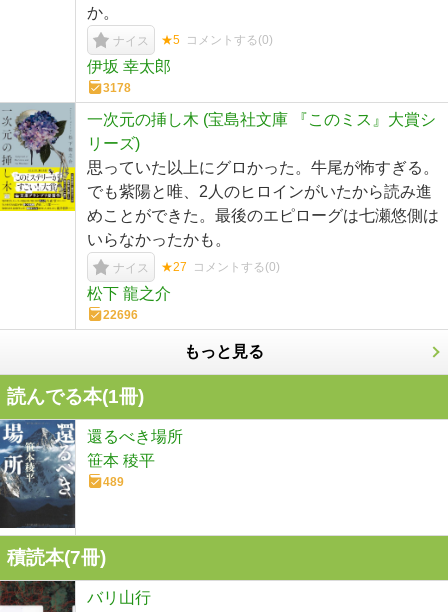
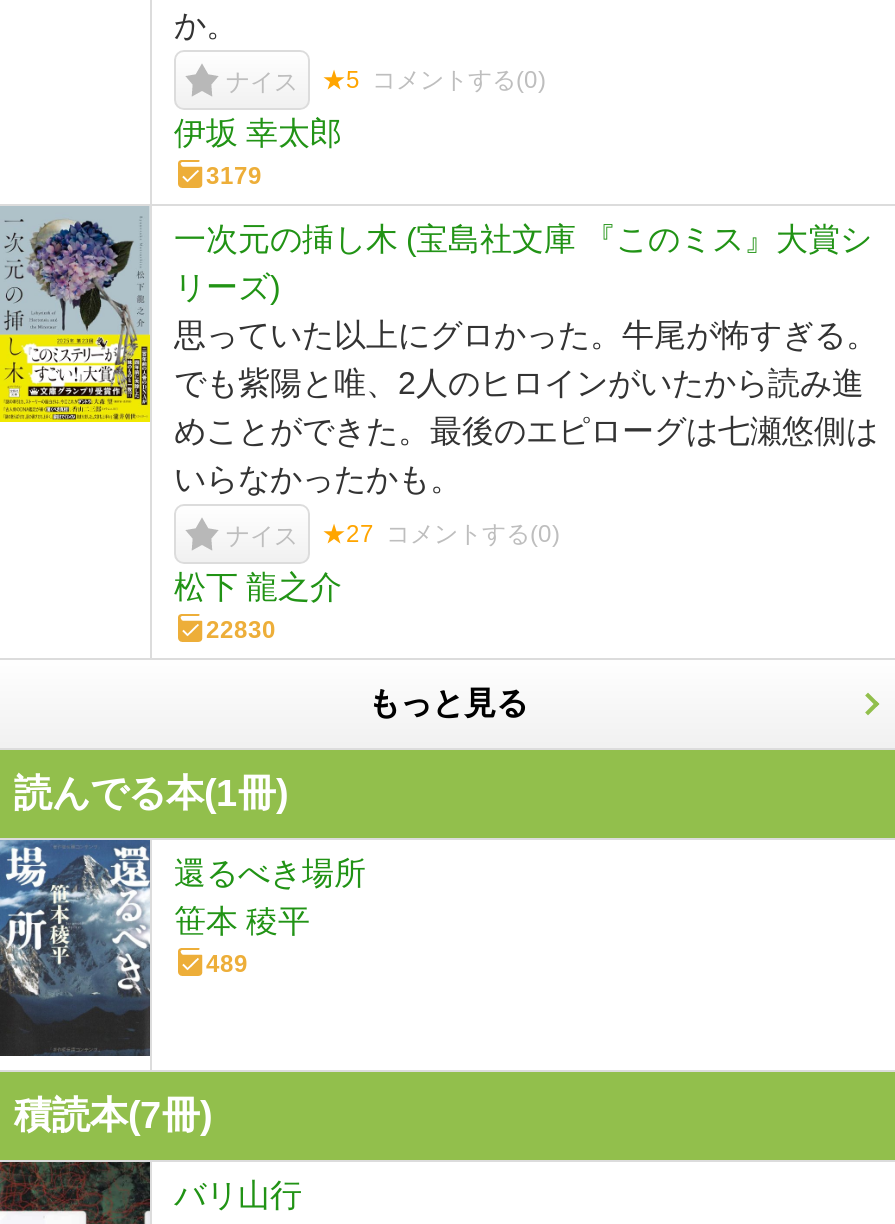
[103,81,131,95] 3178 -> [206,162,262,190] 3179
[103,308,138,322] 22696 -> [206,616,276,644] 22830

